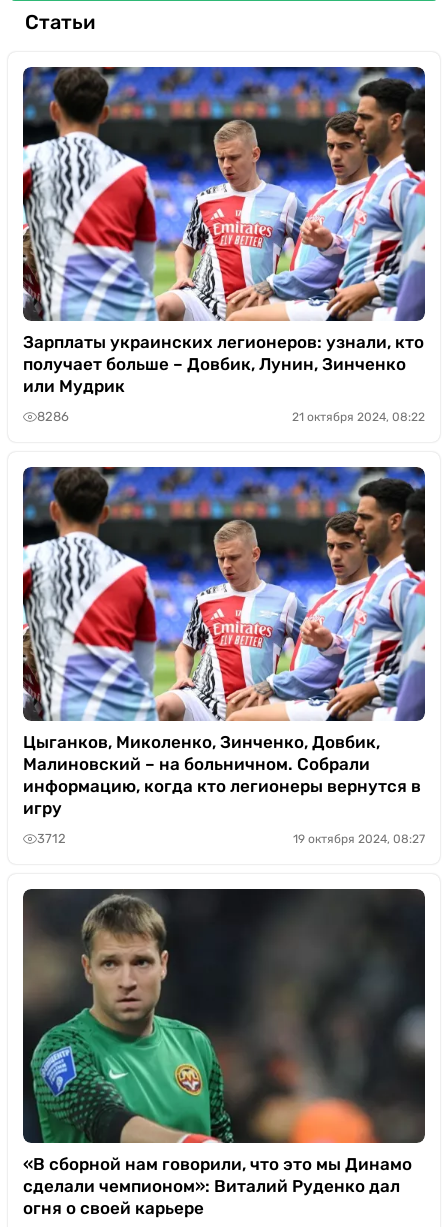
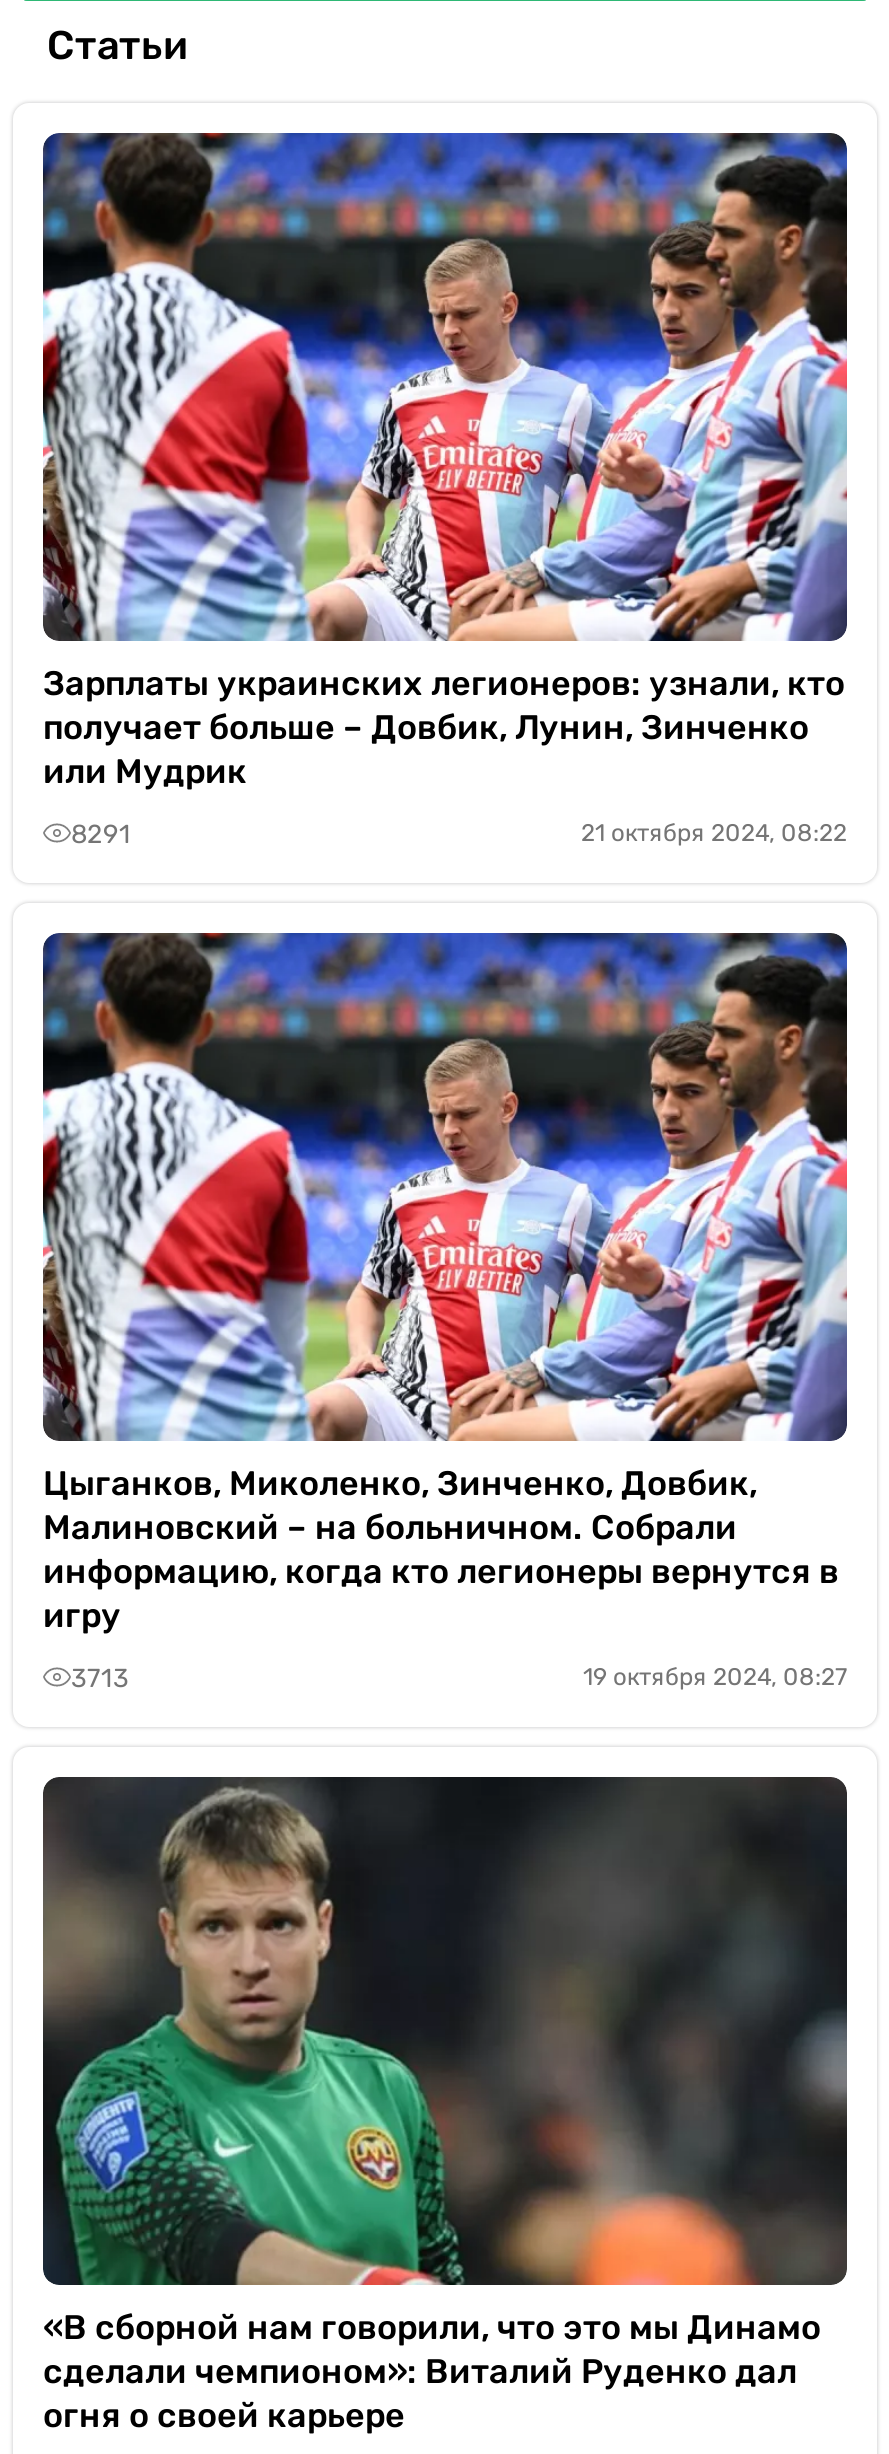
[37,409,69,424] 8286 -> [71,818,131,848] 8291
[37,831,66,846] 3712 -> [71,1662,129,1692] 3713

